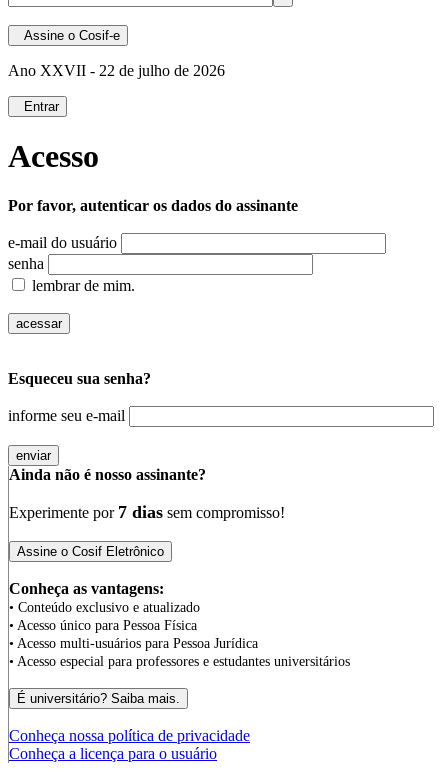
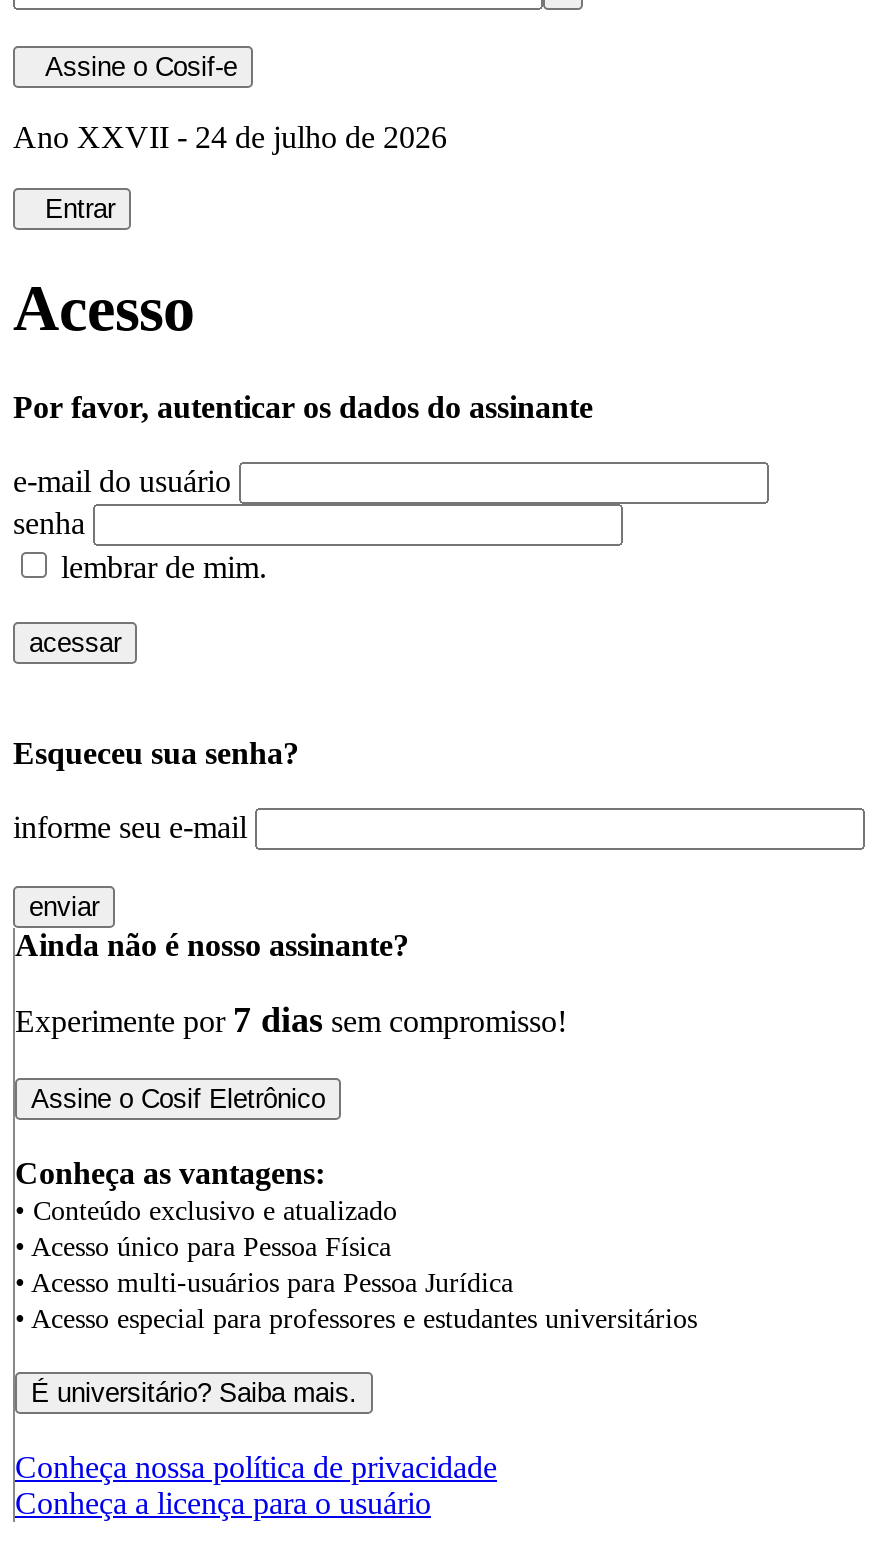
[8,62,225,79] Ano XXVII - 22 de julho de 2026 -> [13,120,447,154] Ano XXVII - 24 de julho de 2026

